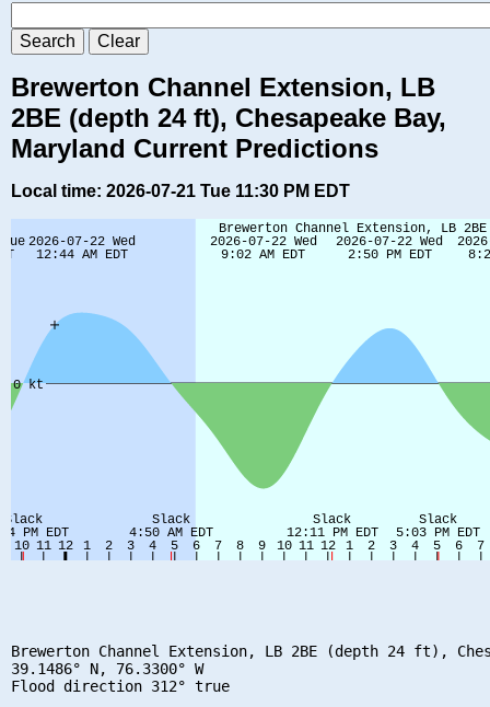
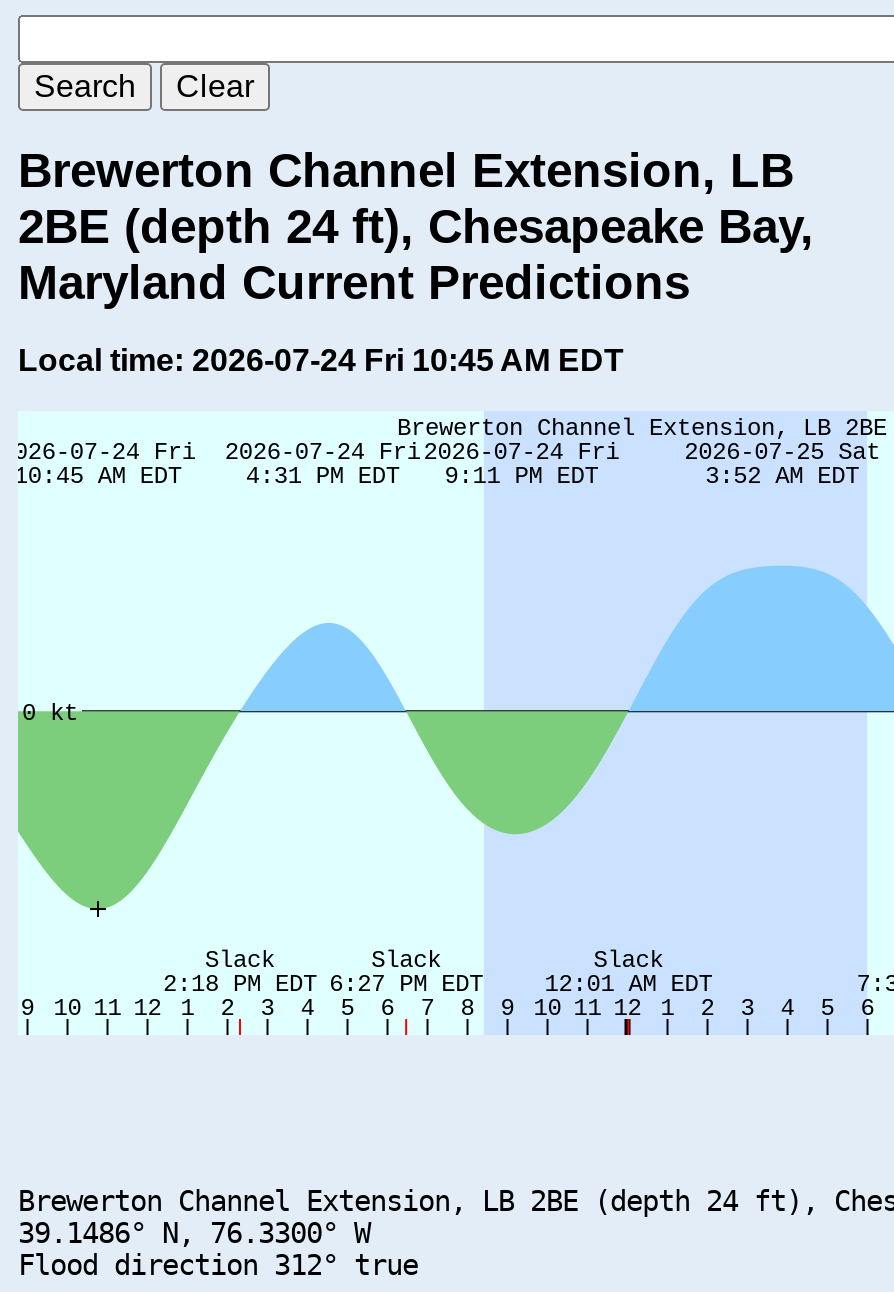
[11,182,350,200] Local time: 2026-07-21 Tue 11:30 PM EDT -> [18,343,624,377] Local time: 2026-07-24 Fri 10:45 AM EDT
[10,221,487,561] [image] -> [16,415,888,1037] [image]

